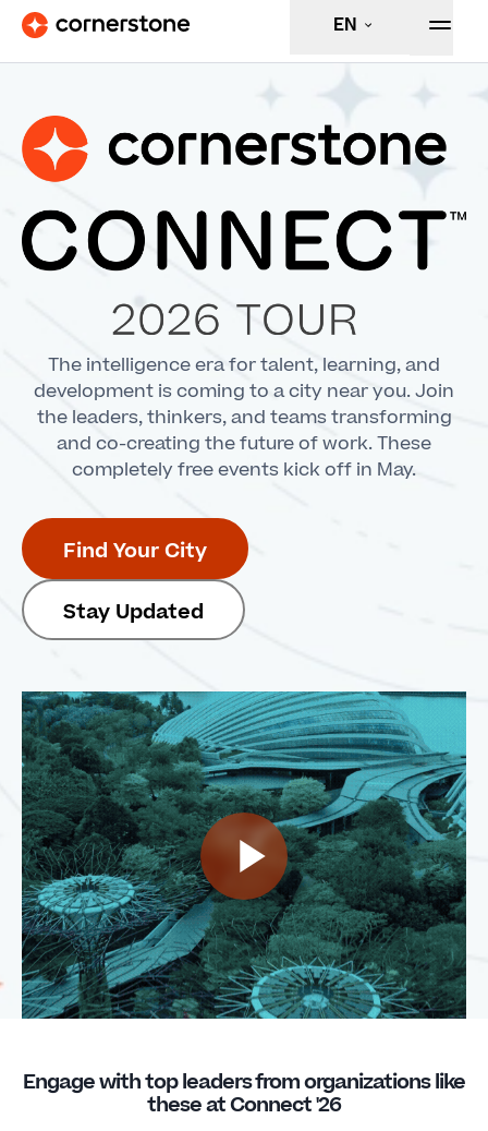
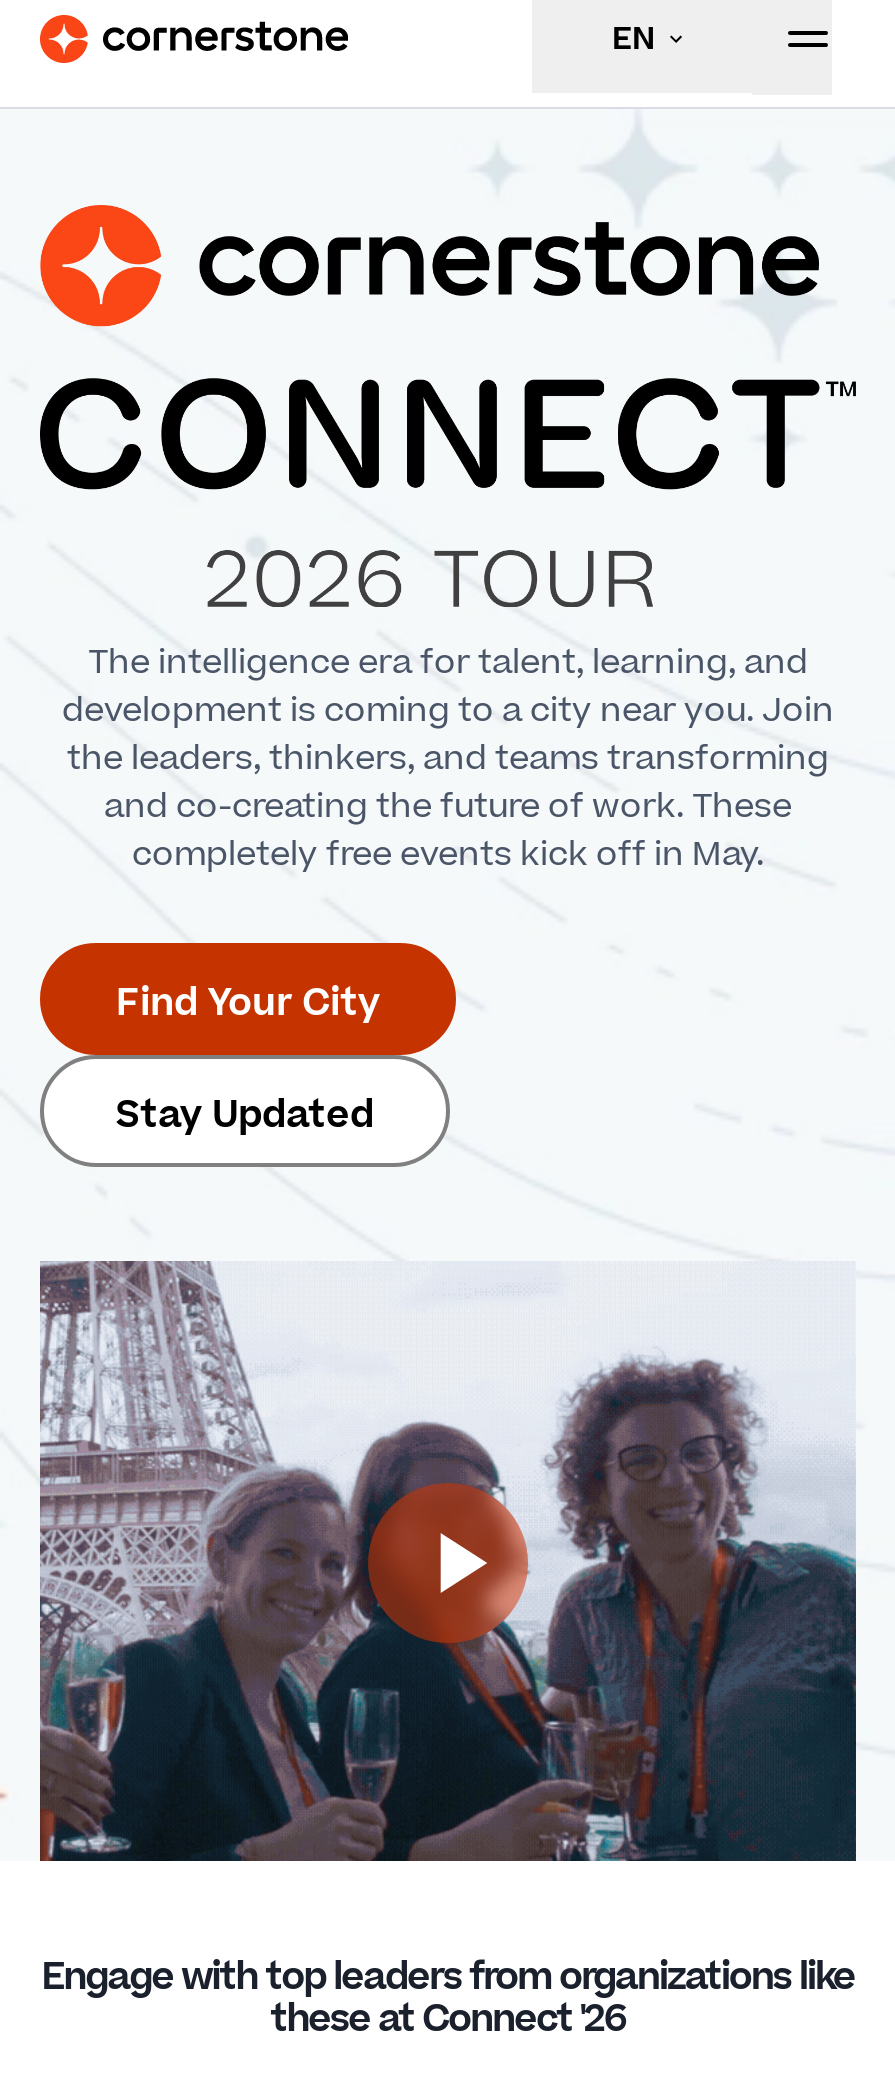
[21,690,467,1020] [image] -> [38,1261,856,1863] [image]

